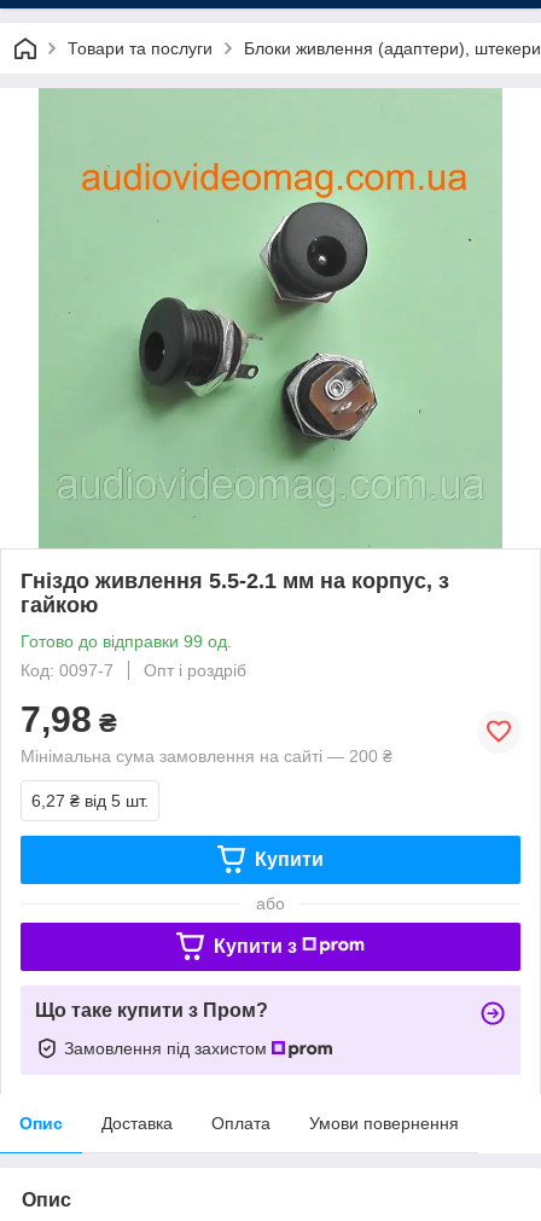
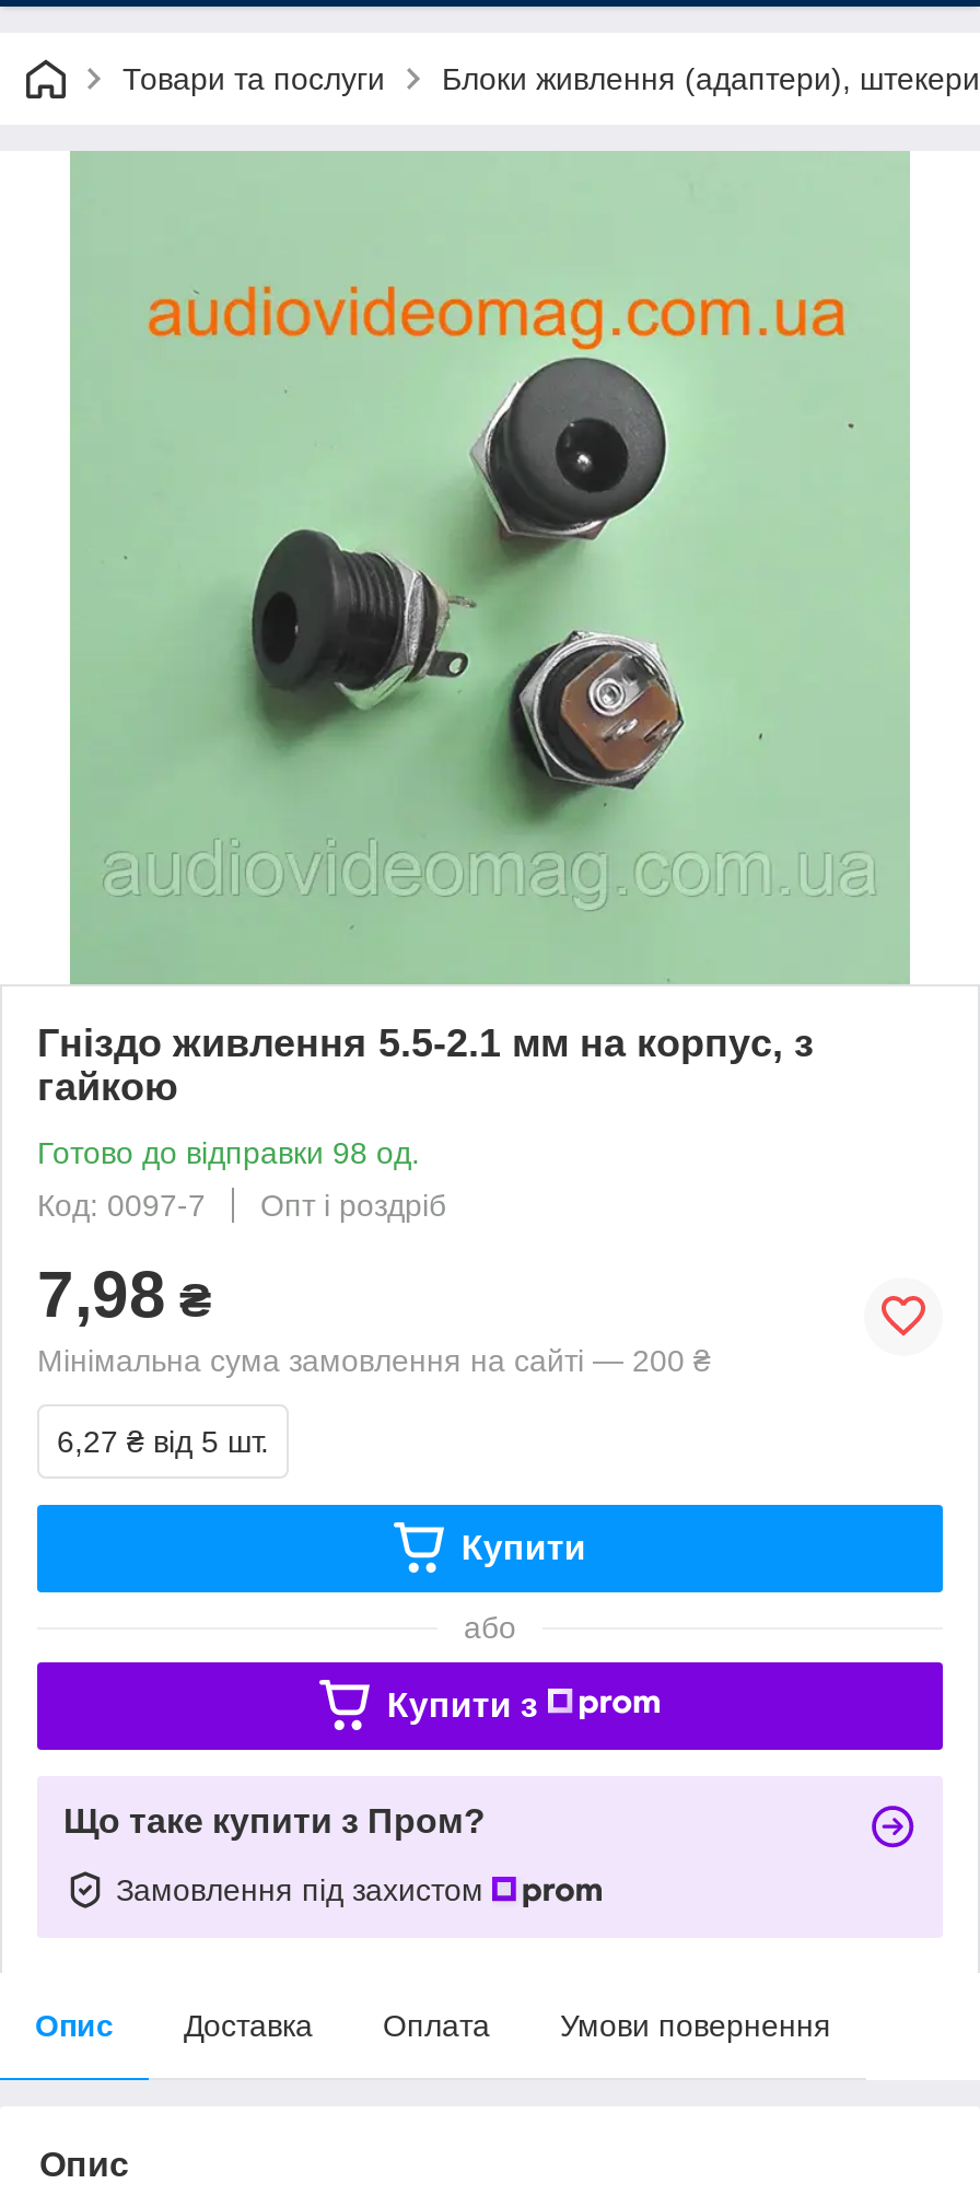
[21,631,232,651] Готово до відправки 99 од. -> [37,1135,420,1170] Готово до відправки 98 од.

